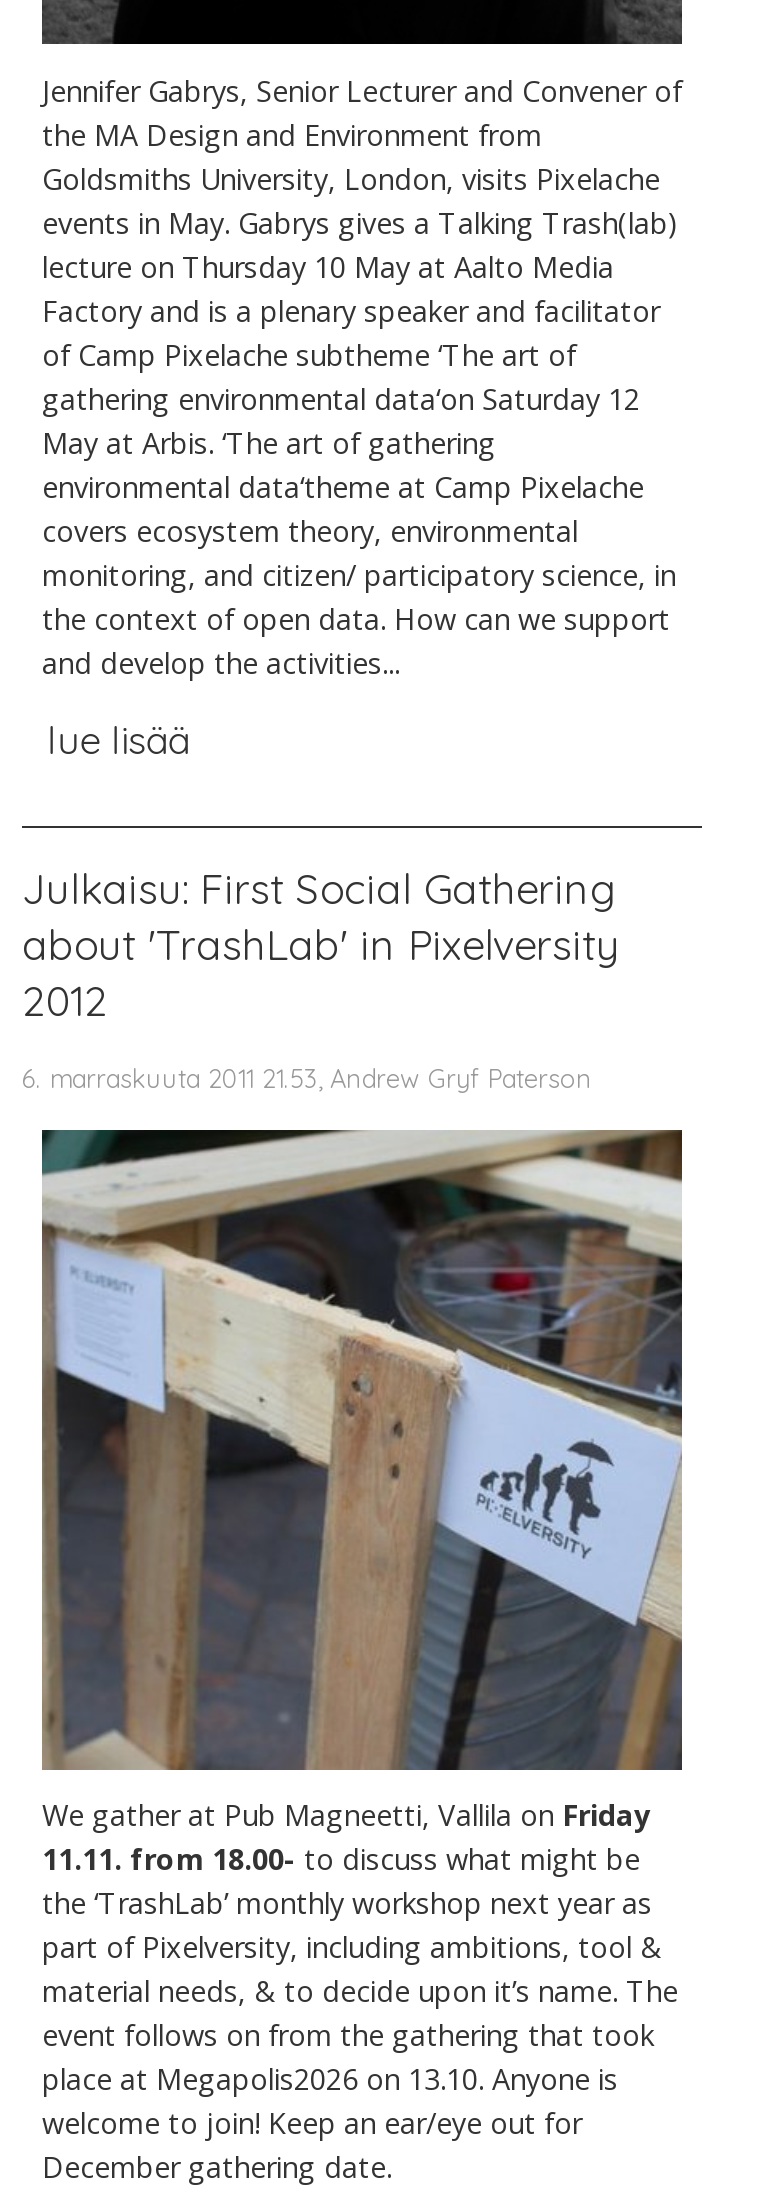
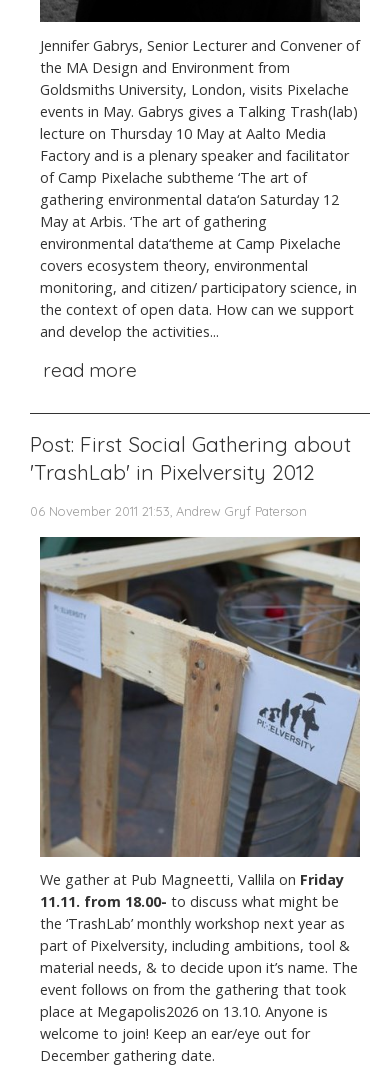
[48,716,190,764] lue lisää -> [43,358,137,382] read more
[22,861,620,1025] Julkaisu: First Social Gathering | about 'TrashLab' in Pixelversity | 2012 -> [30,431,351,485] Post: First Social Gathering about | 'TrashLab' in Pixelversity 2012
[22,1061,592,1093] 6. marraskuuta 2011 21.53, Andrew Gryf Paterson -> [30,503,307,519] 06 November 2011 21:53, Andrew Gryf Paterson

